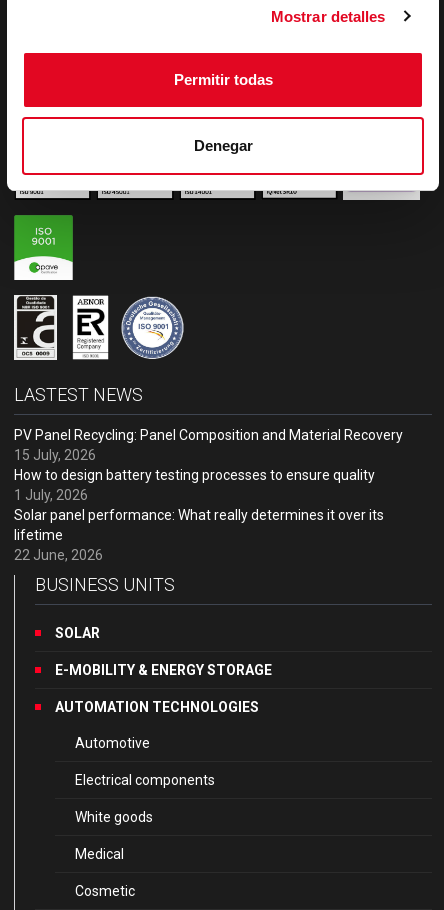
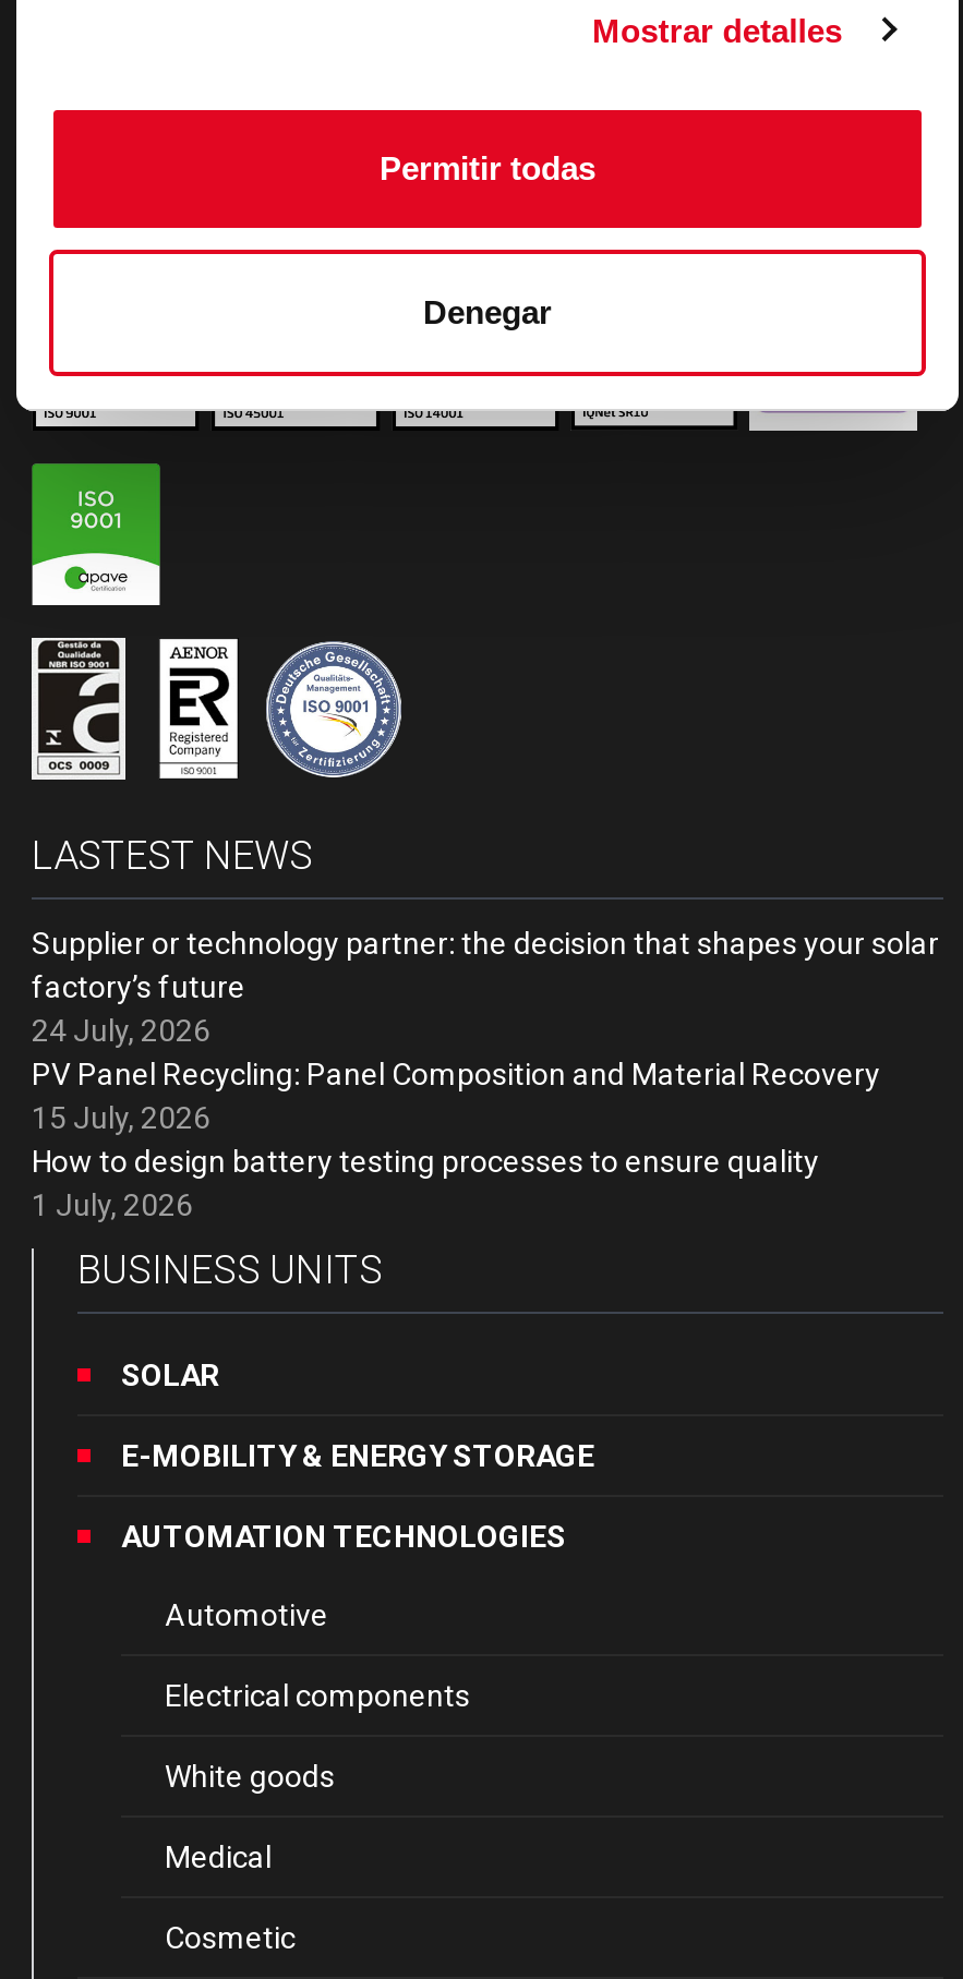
none -> [32,926,939,1048] Supplier or technology partner: the decision that shapes your solar | factory’s future | 24 July, 2026
moved [14,427,403,503] -> [32,1057,880,1223]: PV Panel Recycling: Panel Composition and Material Recovery | 15 July, 2026 | How to design battery testing processes to ensure quality | 1 July, 2026
[14,507,384,563] Solar panel performance: What really determines it over its | lifetime | 22 June, 2026 -> none

